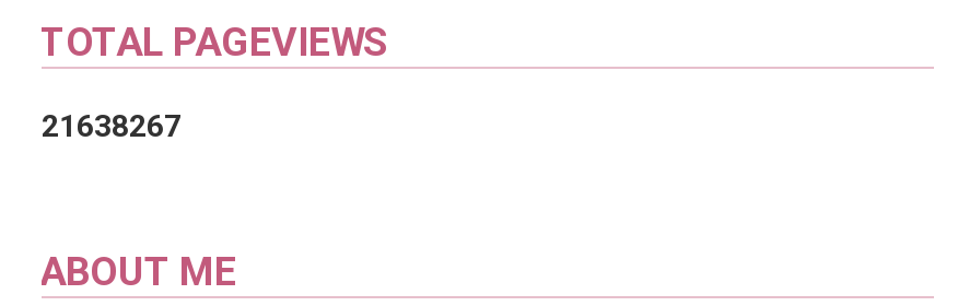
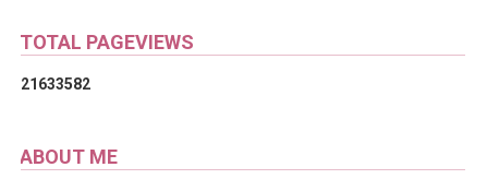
[42,108,182,143] 21 638267 -> [21,75,90,93] 21 633582

